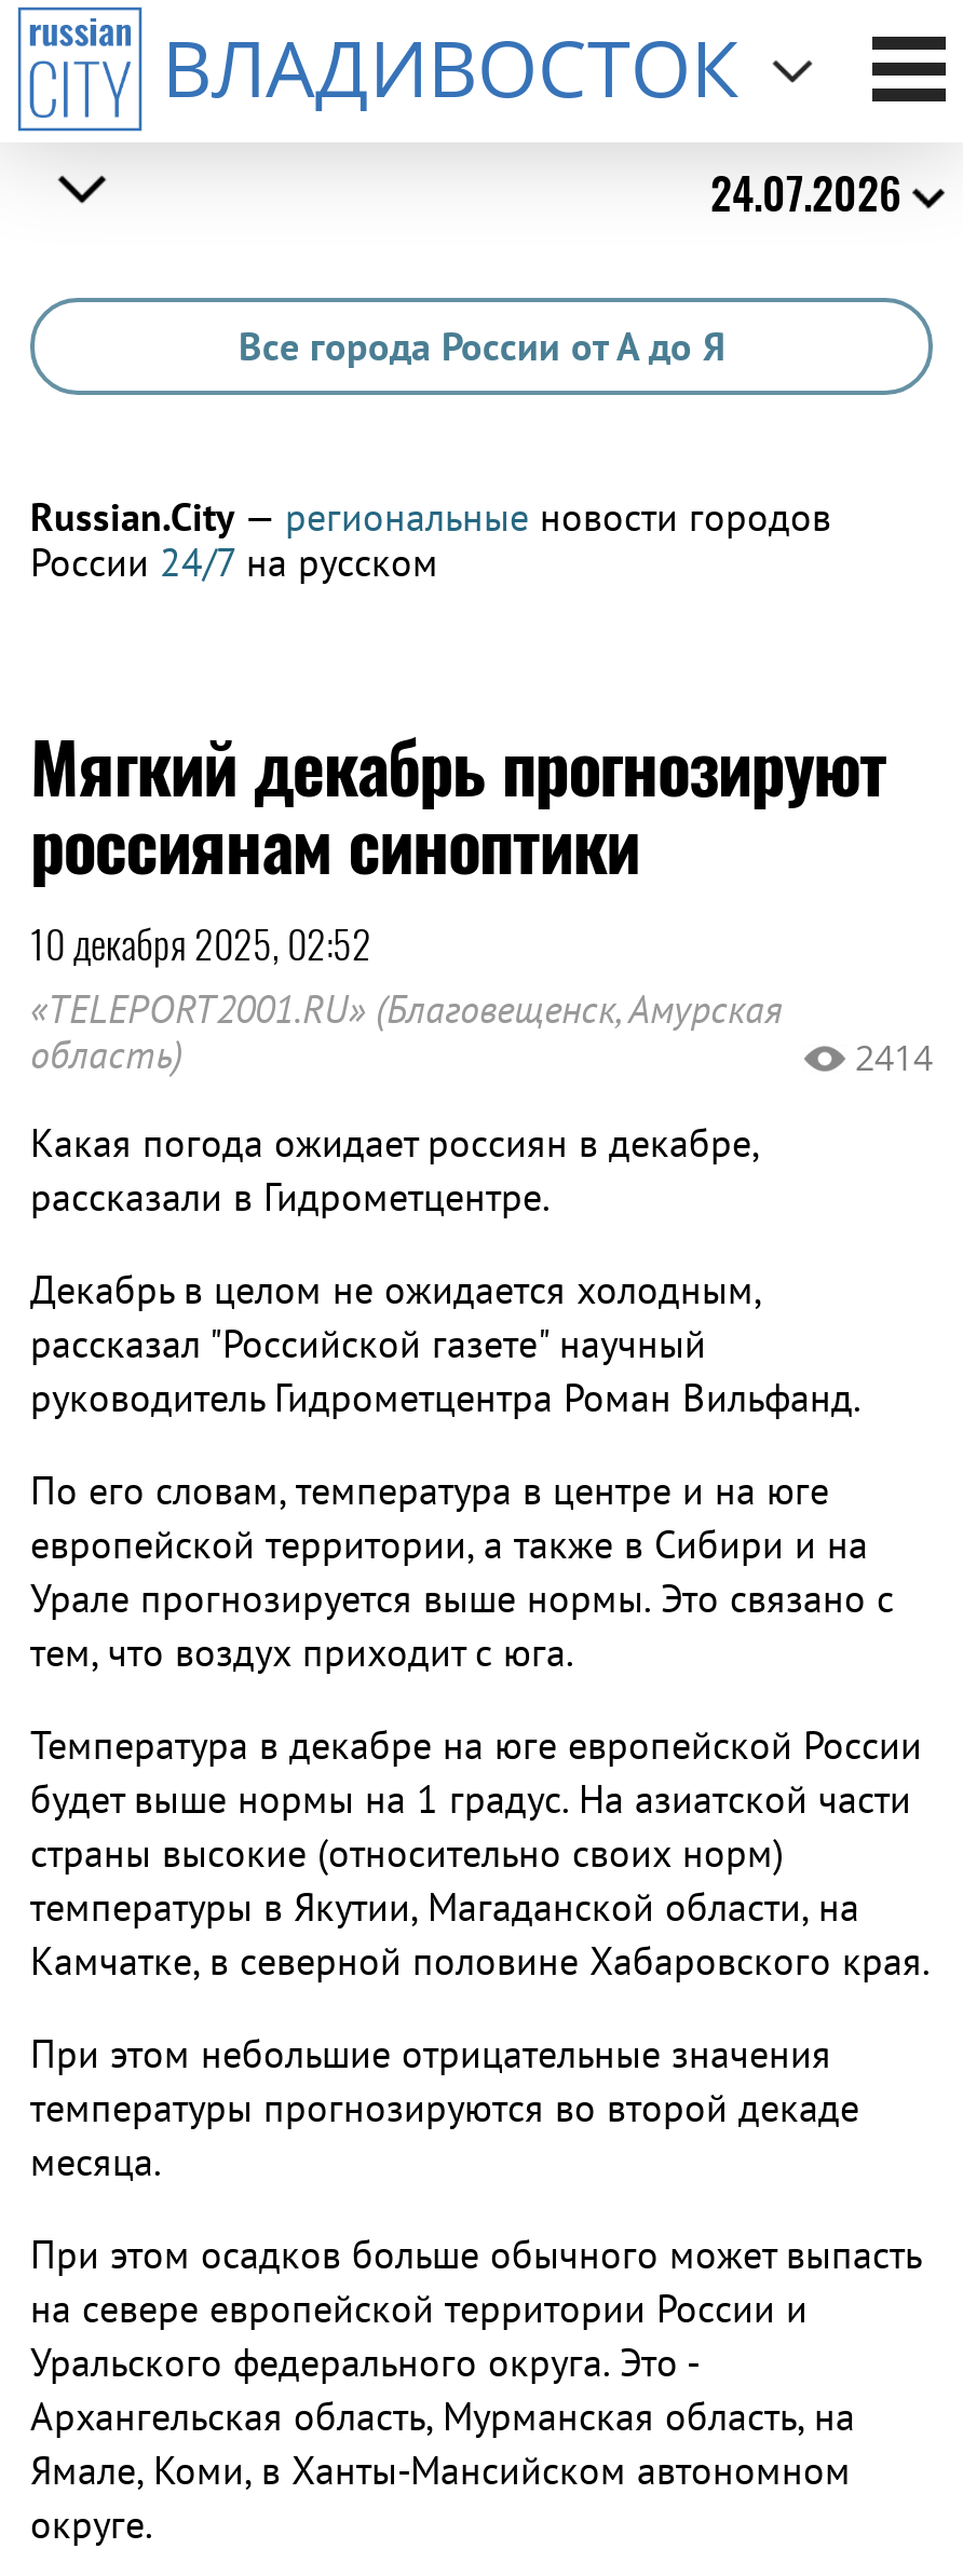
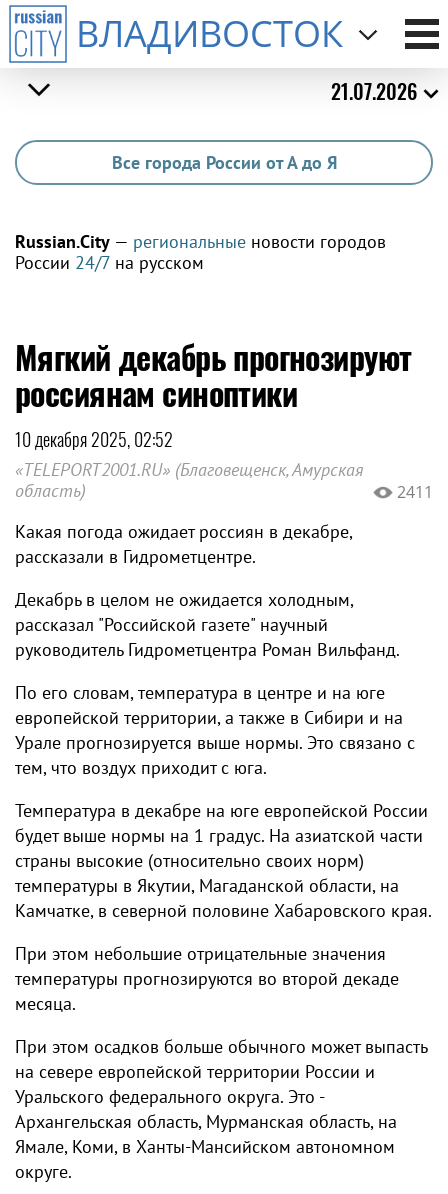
[710,160,900,224] 24.07.2026 -> [330,76,416,106] 21.07.2026
[855,1034,933,1081] 2414 -> [397,481,433,503] 2411

